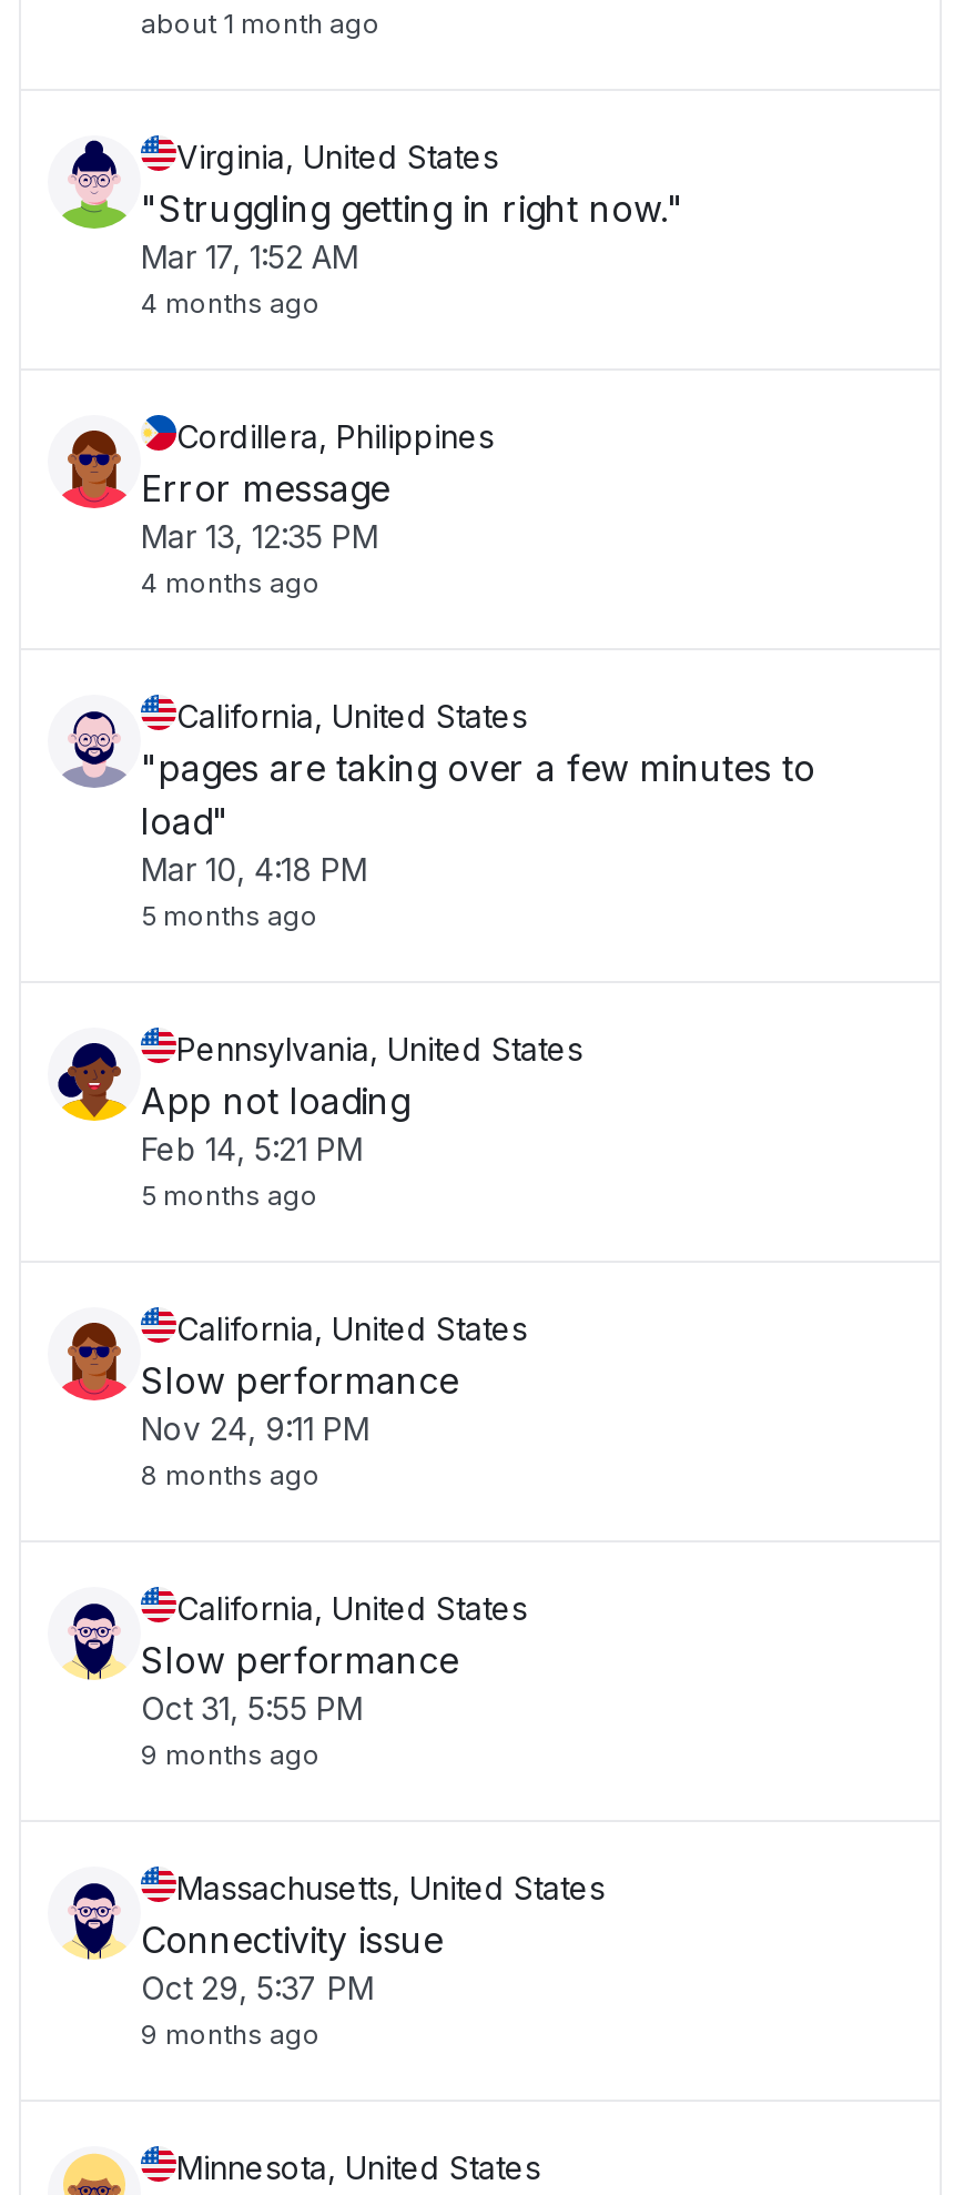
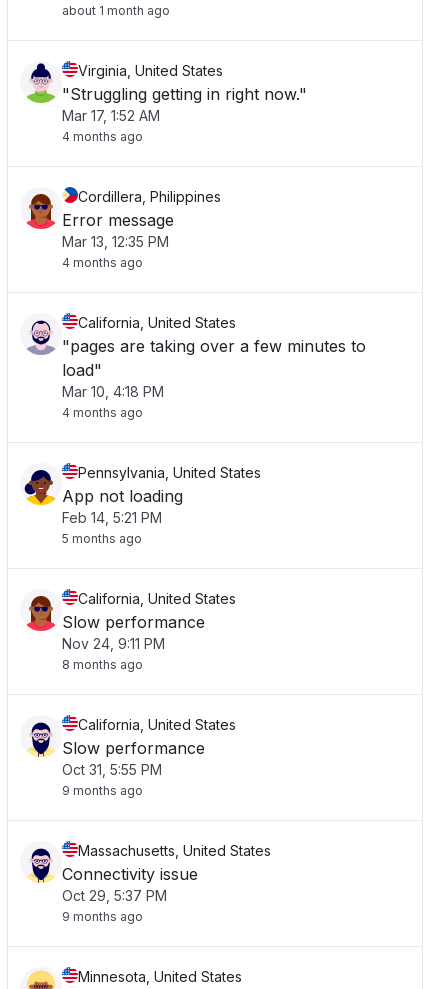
[141,899,318,932] 5 months ago -> [62,405,143,420] 4 months ago

